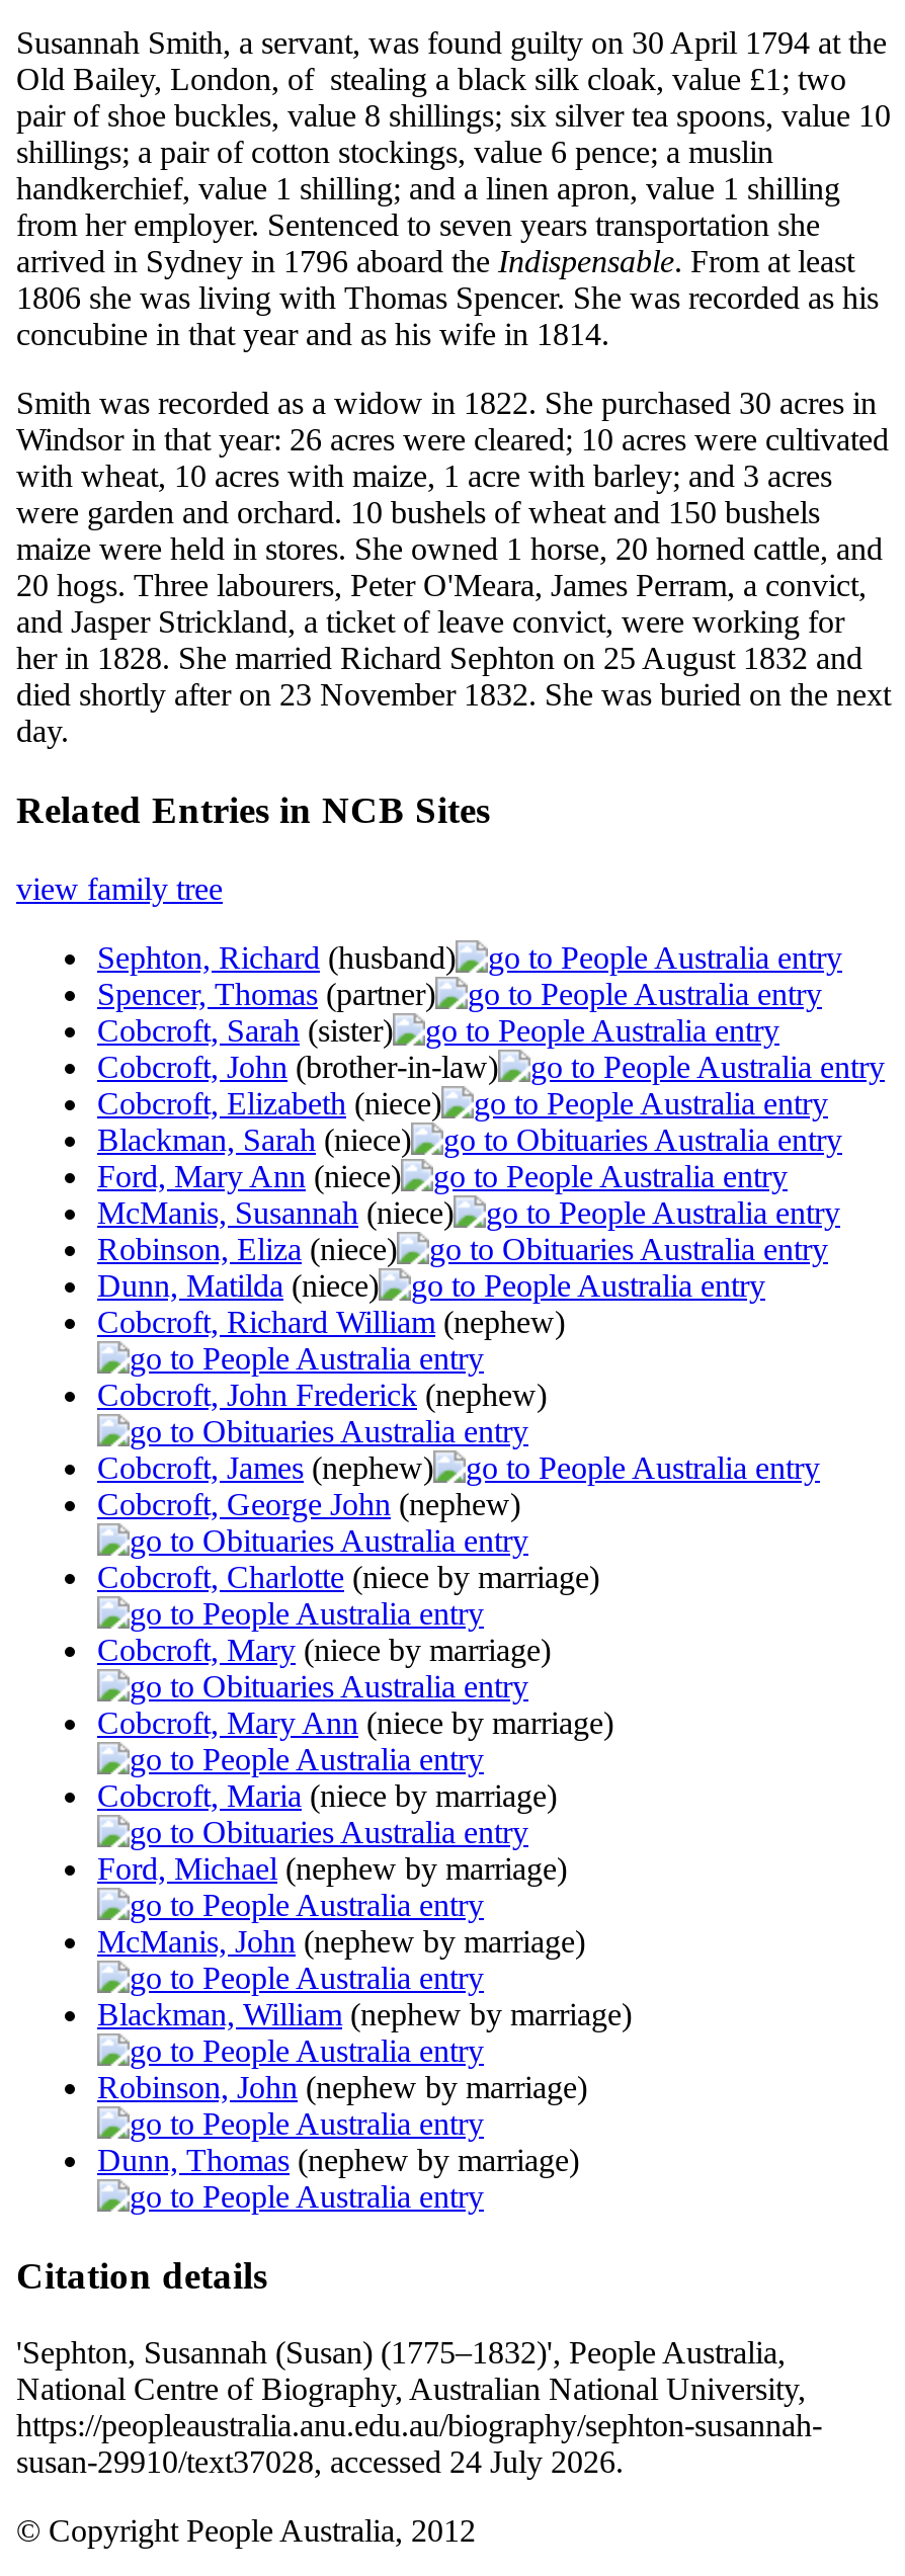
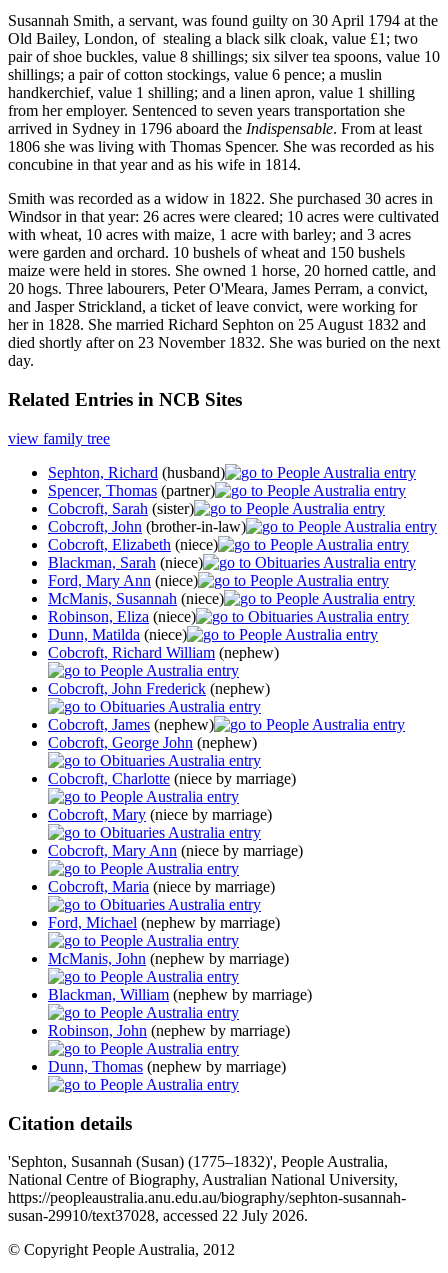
[16,2445,624,2479] susan-29910/text37028, accessed 24 July 2026. -> [8,1207,308,1224] susan-29910/text37028, accessed 22 July 2026.

